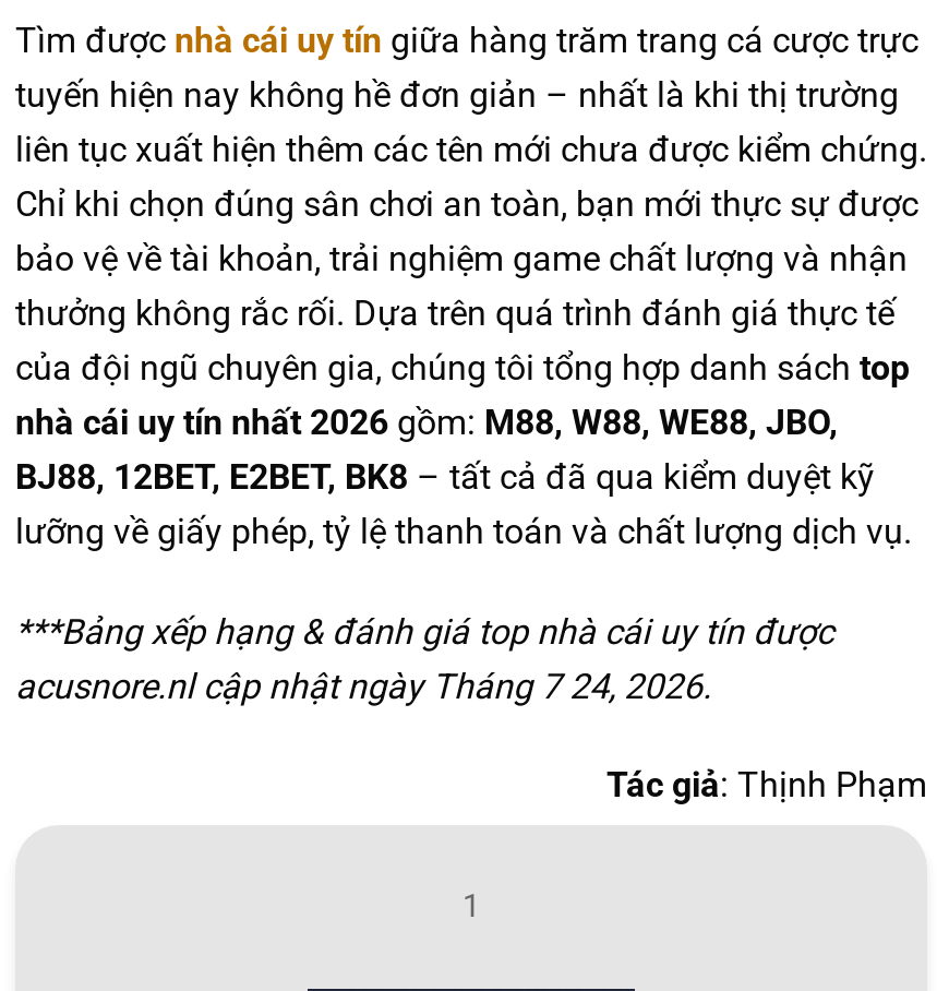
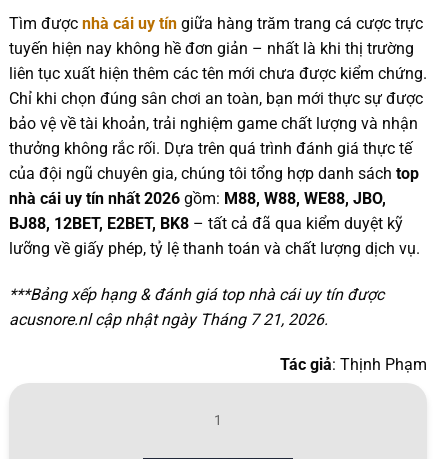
[15,665,711,707] acusnore.nl cập nhật ngày Tháng 7 24, 2026. -> [9,310,328,329] acusnore.nl cập nhật ngày Tháng 7 21, 2026.

